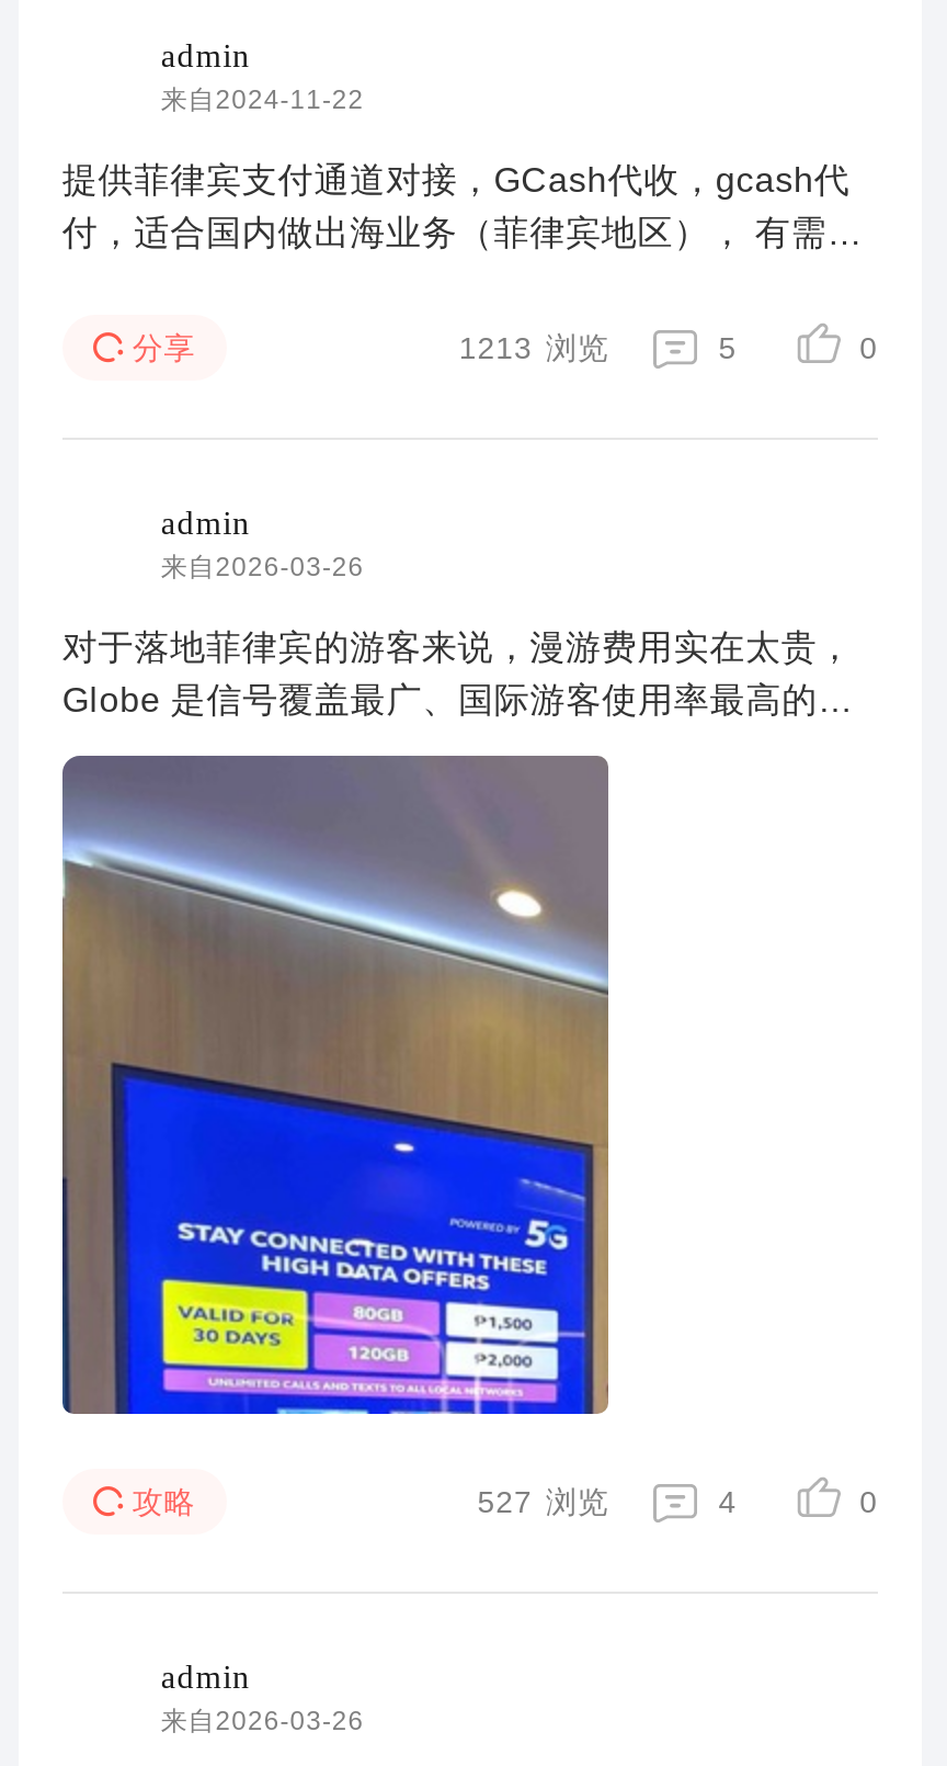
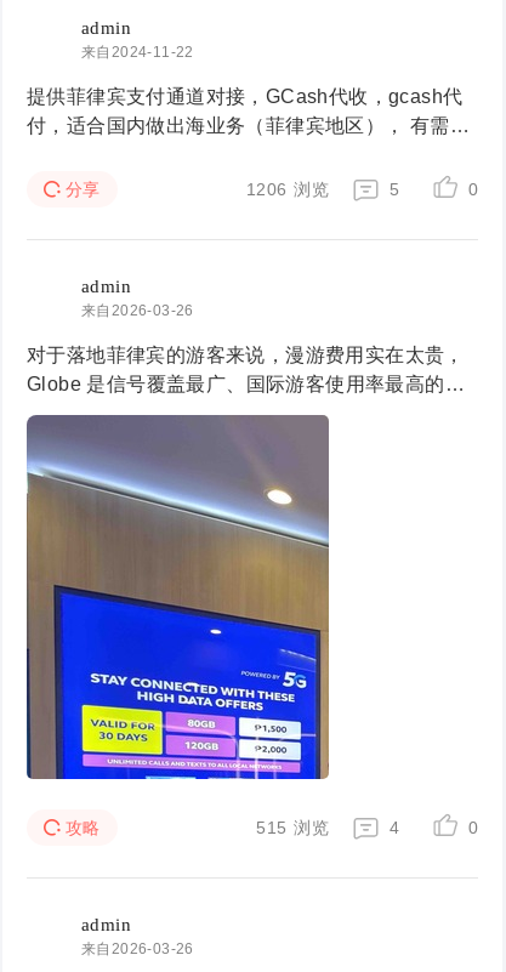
[459,329,609,364] 1213 浏览 -> [246,179,329,198] 1206 浏览
[477,1483,609,1518] 527 浏览 -> [256,817,329,837] 515 浏览

